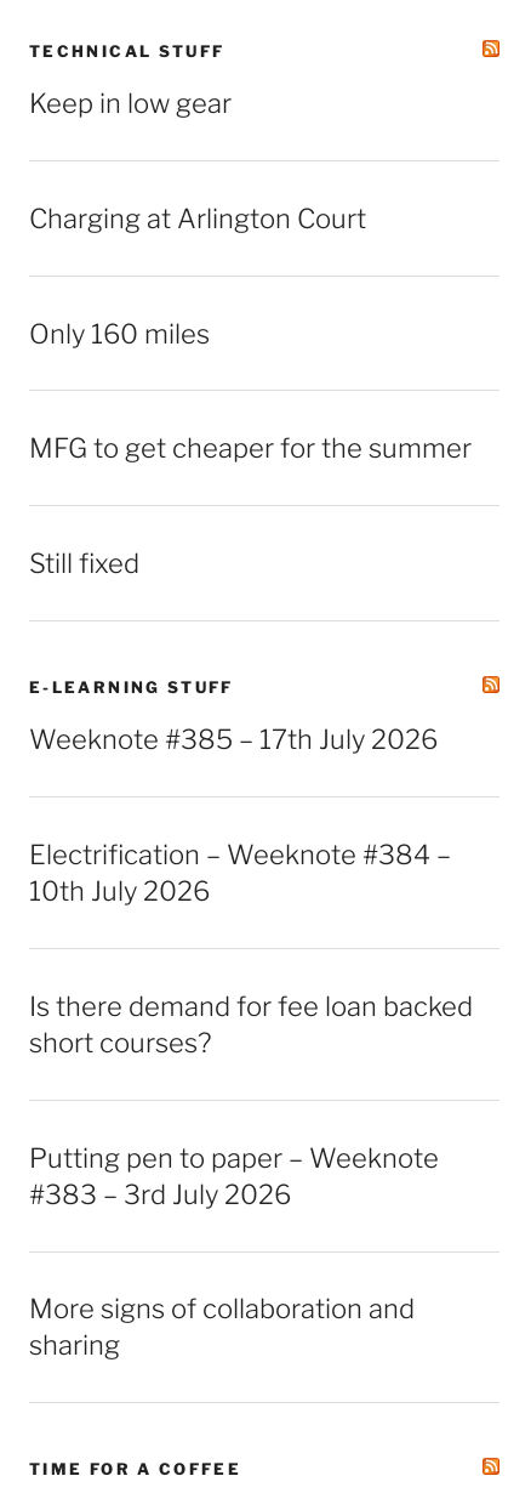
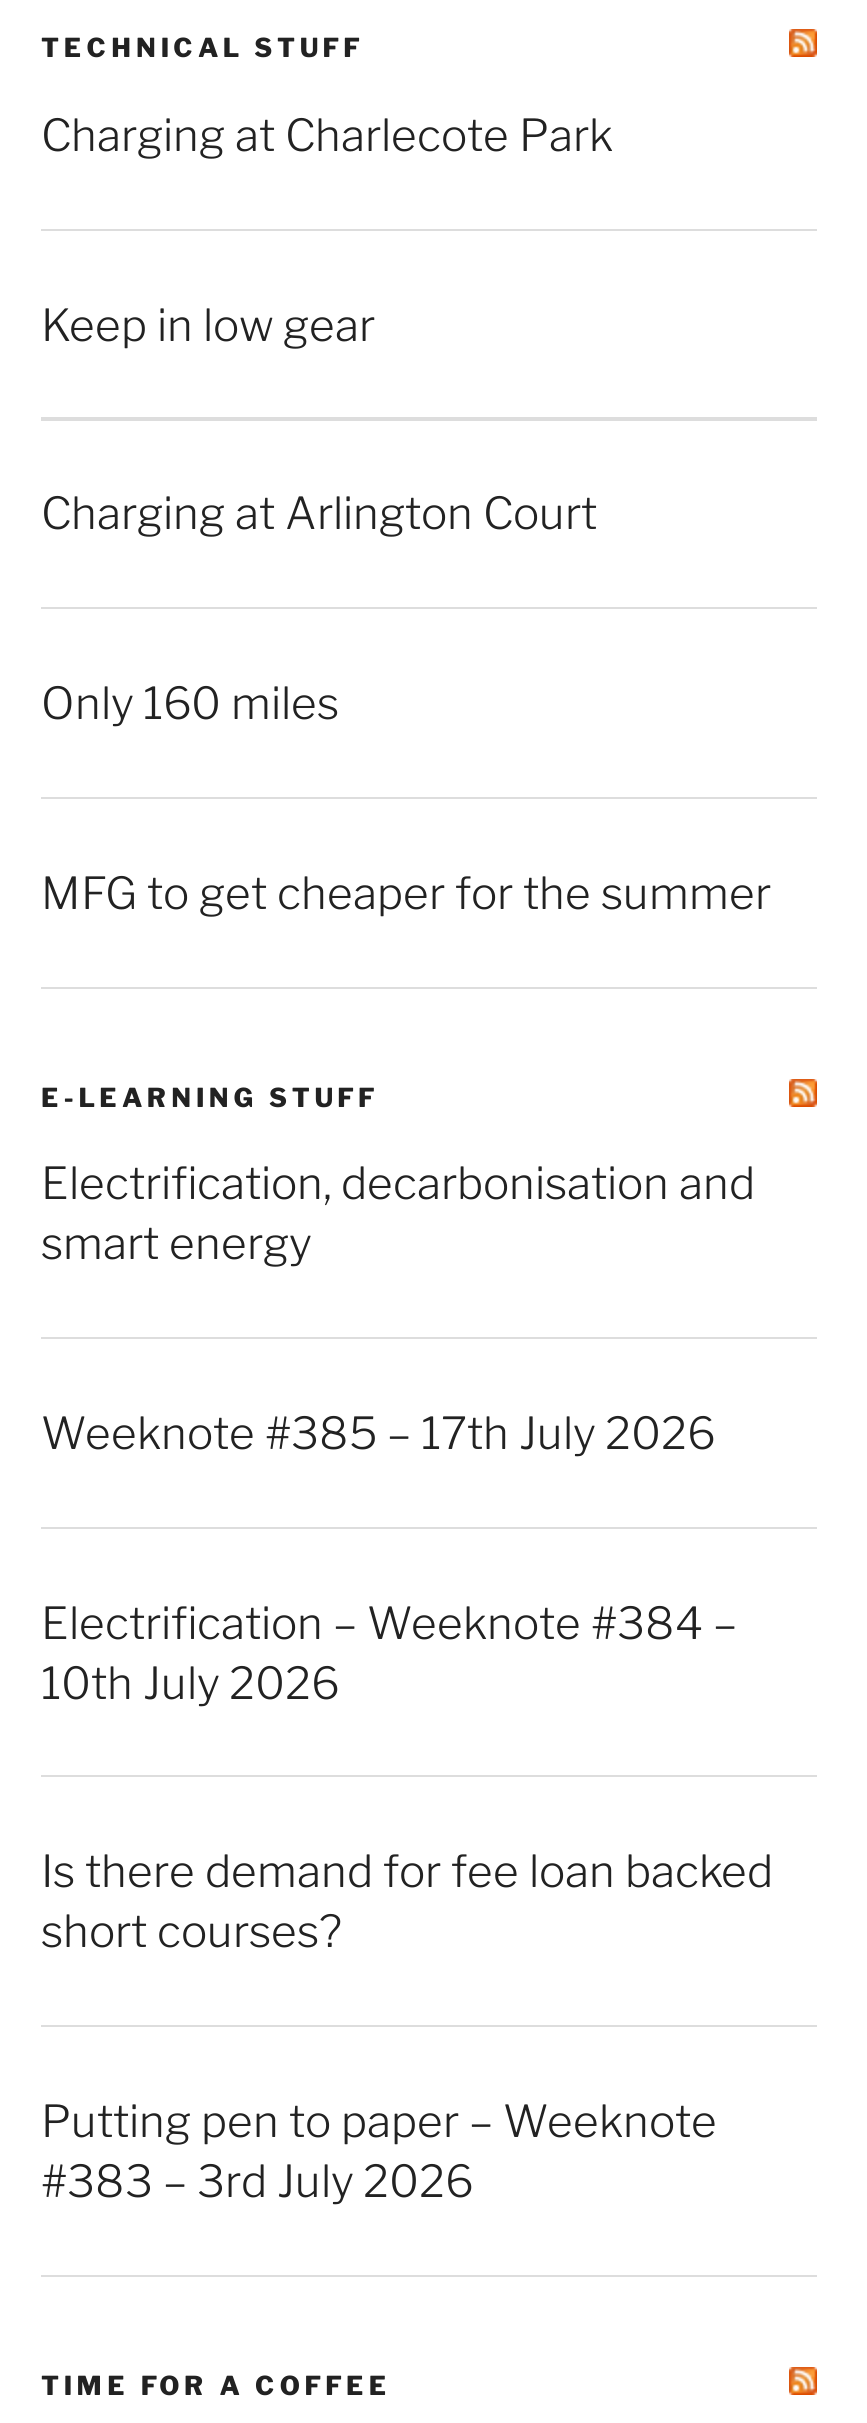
none -> [41,108,613,160] Charging at Charlecote Park
moved [29,88,472,464] -> [41,298,771,918]: Keep in low gear | Charging at Arlington Court | Only 160 miles | MFG to get cheaper for the summer
[29,548,139,579] Still fixed -> none
none -> [41,1157,755,1269] Electrification, decarbonisation and | smart energy
moved [29,724,473,1210] -> [41,1406,773,2207]: Weeknote #385 – 17th July 2026 | Electrification – Weeknote #384 – | 10th July 2026 | Is there demand for fee loan backed | short courses? | Putting pen to paper – Weeknote | #383 – 3rd July 2026
[29,1293,415,1361] More signs of collaboration and | sharing -> none

